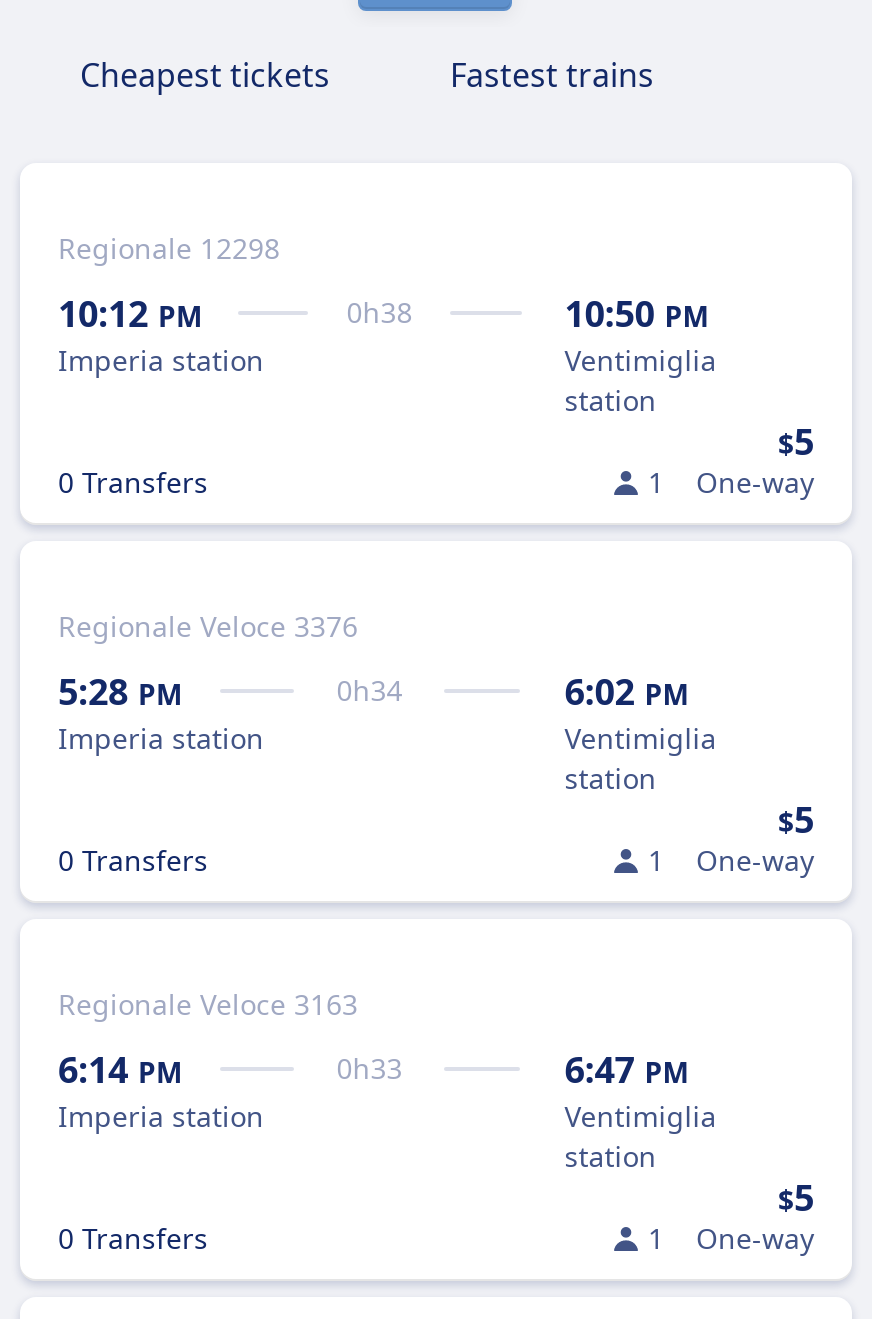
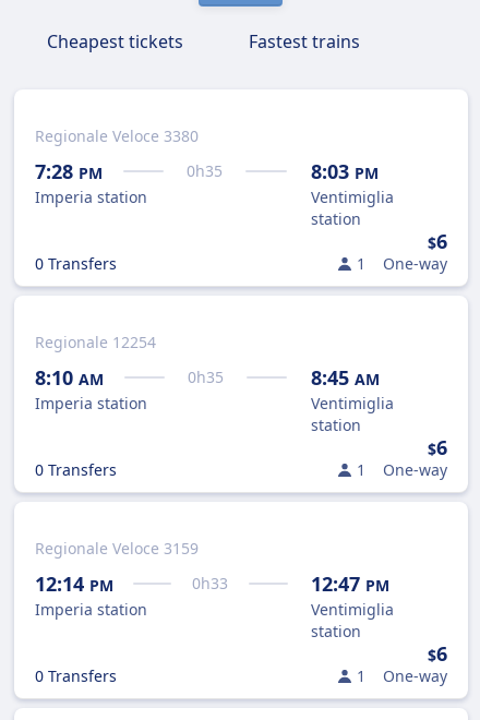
[58,229,280,267] Regionale 12298 -> [35,125,199,146] Regionale Veloce 3380
[58,289,412,337] 10:12 PM | 0h38 -> [35,158,223,184] 7:28 PM | 0h35
[565,289,709,337] 10:50 PM -> [311,158,379,184] 8:03 PM
[778,417,814,465] $5 -> [428,228,447,254] $6
[58,607,358,645] Regionale Veloce 3376 -> [35,332,156,352] Regionale 12254
[58,667,402,715] 5:28 PM | 0h34 -> [35,364,223,391] 8:10 AM | 0h35
[565,667,689,715] 6:02 PM -> [311,364,380,391] 8:45 AM
[778,795,814,843] $5 -> [428,434,447,460] $6
[58,985,358,1023] Regionale Veloce 3163 -> [35,538,199,559] Regionale Veloce 3159
[58,1045,182,1093] 6:14 PM -> [35,571,113,597] 12:14 PM
[565,1045,689,1093] 6:47 PM -> [311,571,390,597] 12:47 PM
[778,1173,814,1221] $5 -> [428,640,447,667] $6

